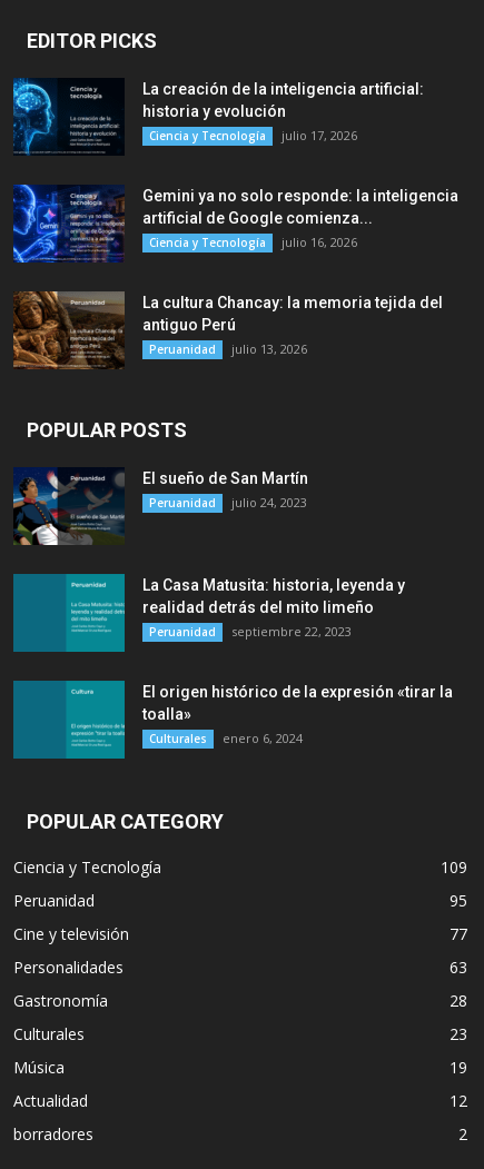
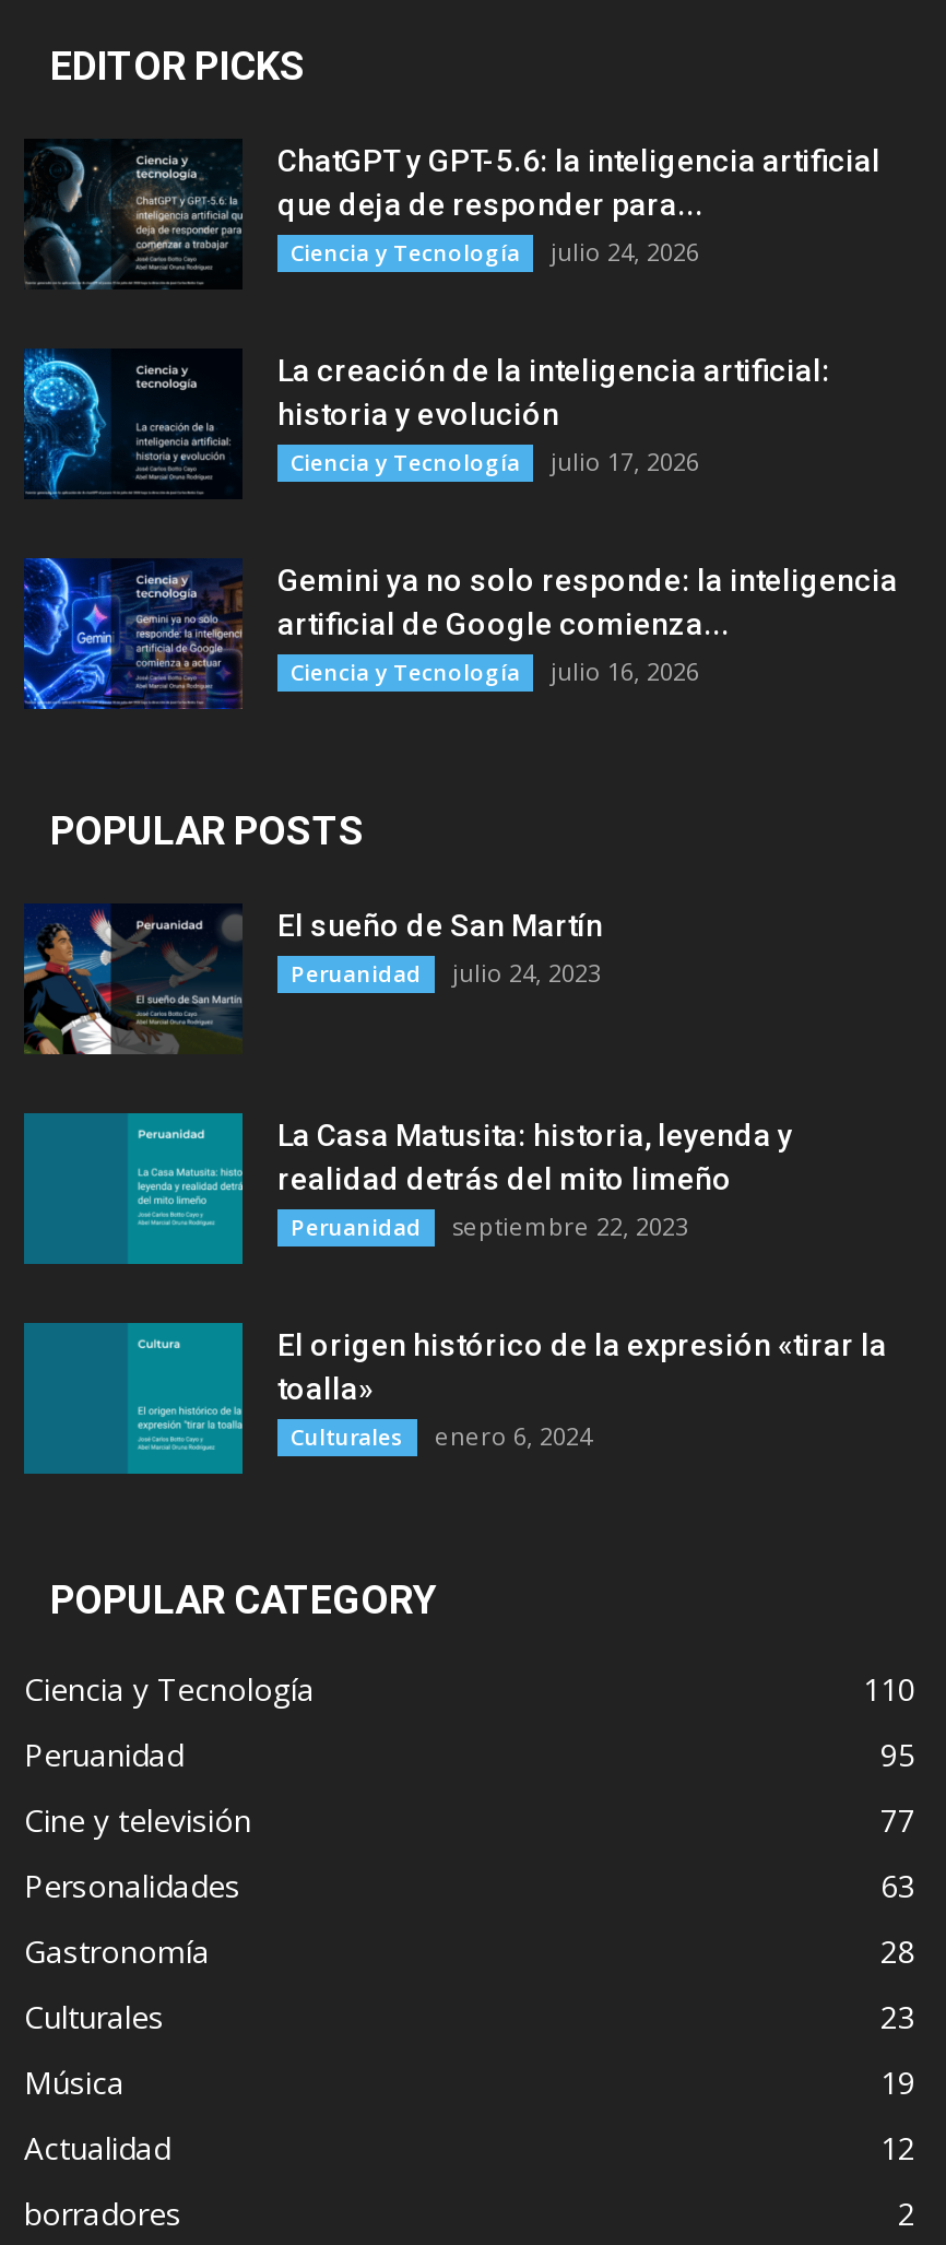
none -> [26,142,114,291] [image]
none -> [129,144,880,269] [image] | ChatGPT y GPT-5.6: la inteligencia artificial | que deja de responder para... | Ciencia y Tecnología | julio 24, 2026
moved [11,77,458,250] -> [20,347,898,688]: [image] | La creación de la inteligencia artificial: | historia y evolución | ... | Ciencia y Tecnología | julio 16, 2026
[12,290,443,370] [image] | La cultura Chancay: la memoria tejida del | antiguo Perú | Peruanidad | julio 13, 2026 -> none
[441,856,467,877] 109 -> [863,1669,915,1711] 110

